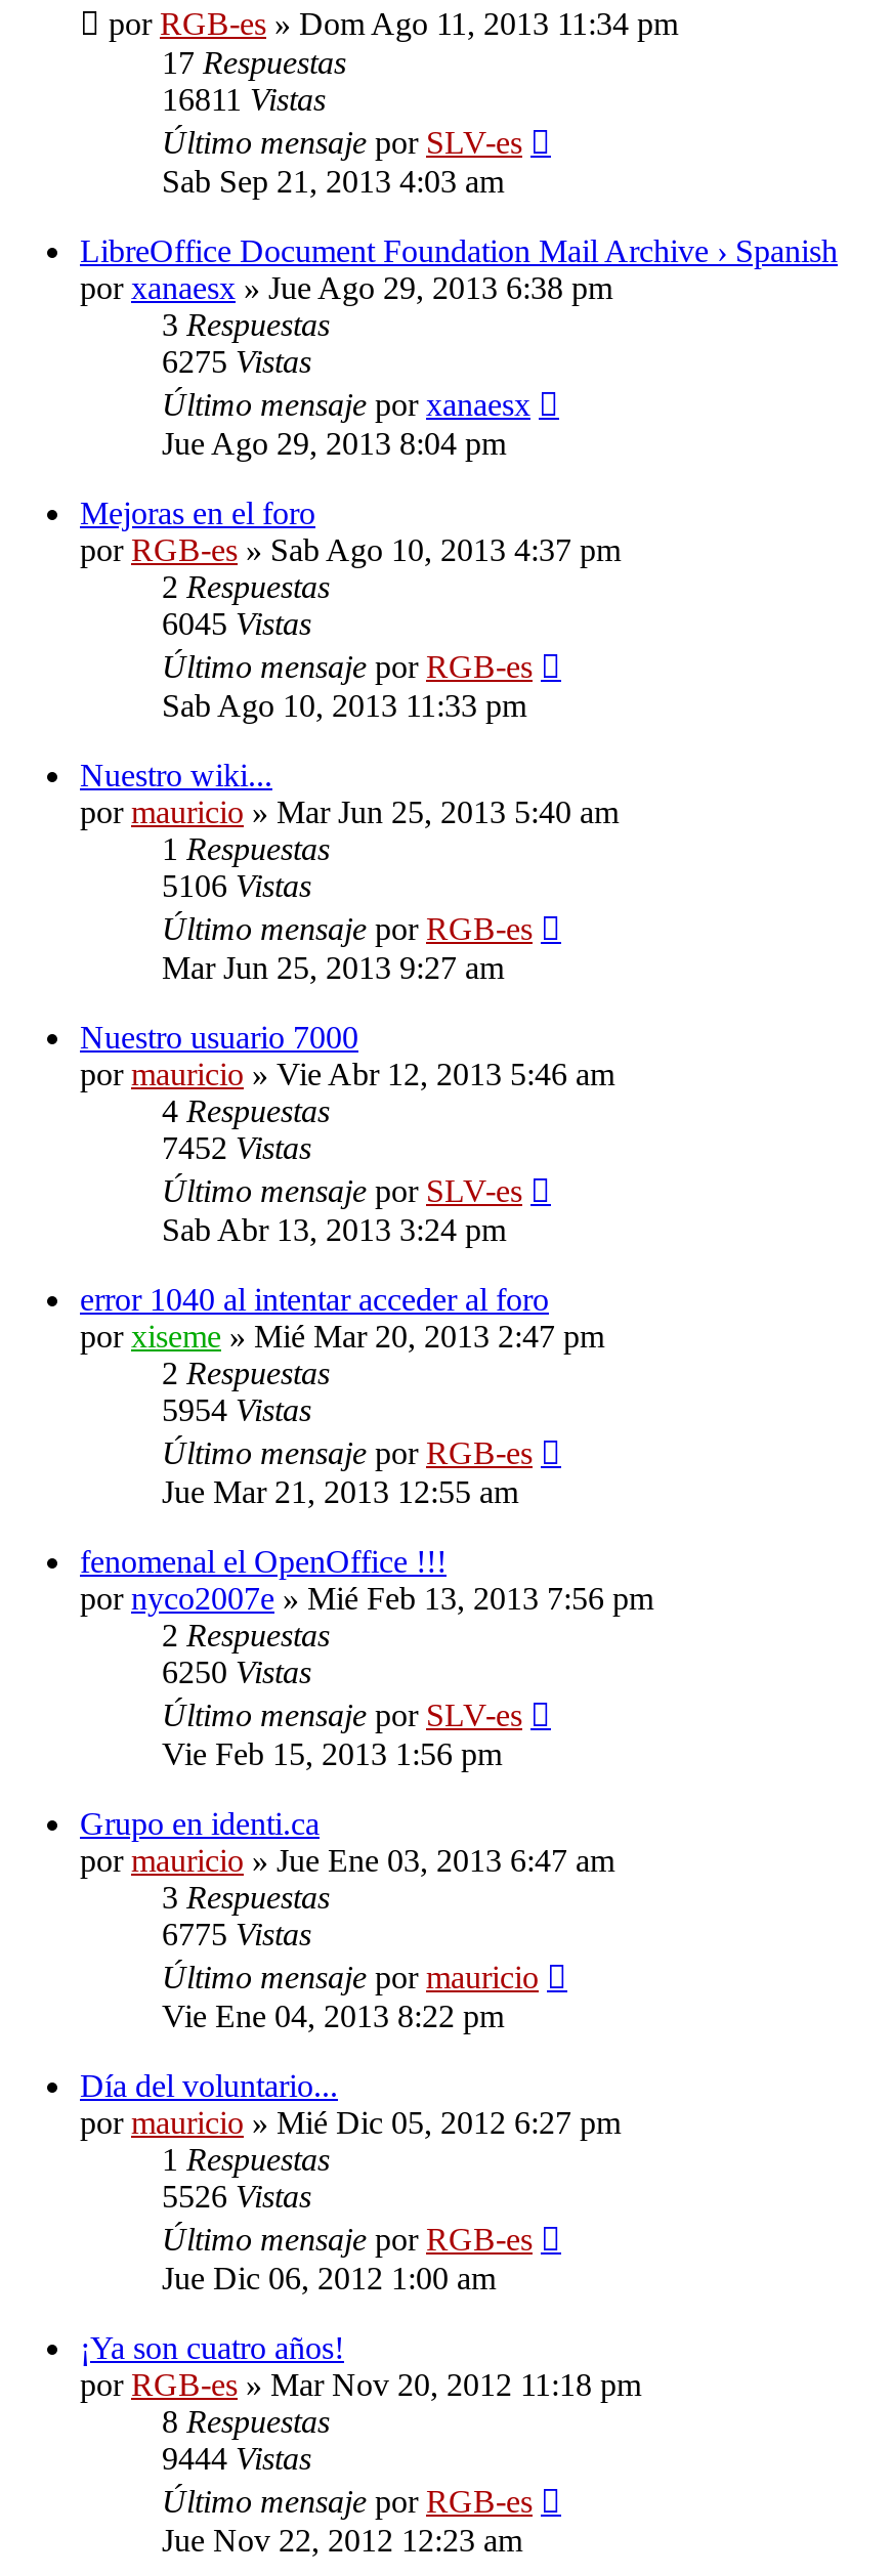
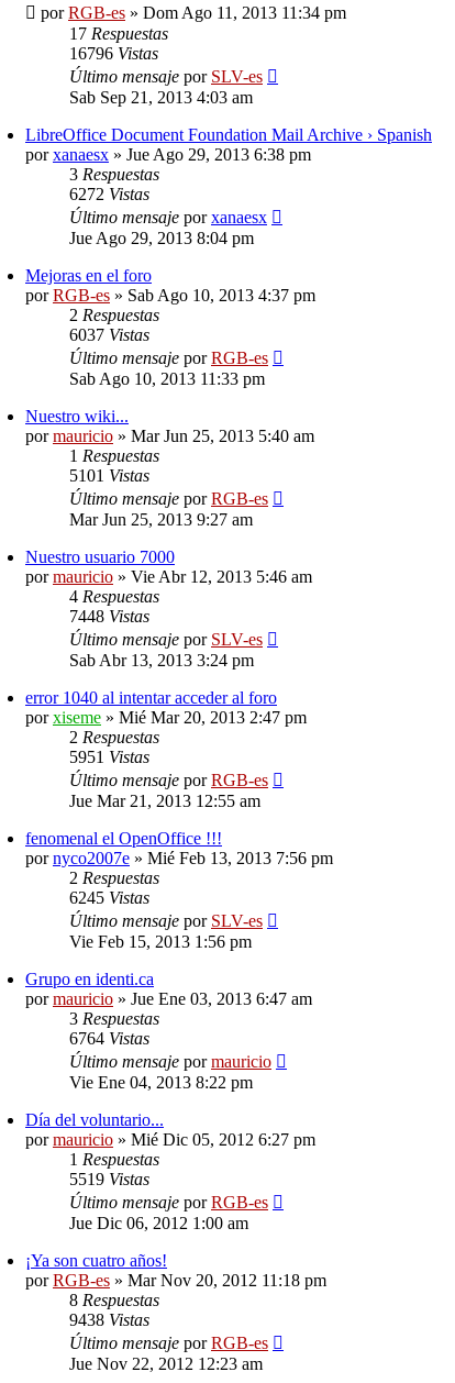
[162,82,326,117] 16811 Vistas -> [69,44,158,63] 16796 Vistas
[162,344,311,379] 6275Vistas -> [69,185,149,203] 6272Vistas
[162,606,311,641] 6045Vistas -> [69,325,149,344] 6037Vistas
[162,868,311,903] 5106Vistas -> [69,466,149,485] 5101Vistas
[162,1130,311,1165] 7452 Vistas -> [69,607,149,626] 7448 Vistas
[162,1392,311,1427] 5954Vistas -> [69,748,149,766] 5951Vistas
[162,1655,311,1689] 6250Vistas -> [69,888,149,907] 6245Vistas
[162,1917,311,1951] 6775Vistas -> [69,1029,149,1048] 6764Vistas
[162,2179,311,2214] 5526Vistas -> [69,1170,149,1188] 5519Vistas
[162,2441,311,2476] 9444Vistas -> [69,1310,149,1329] 9438Vistas

